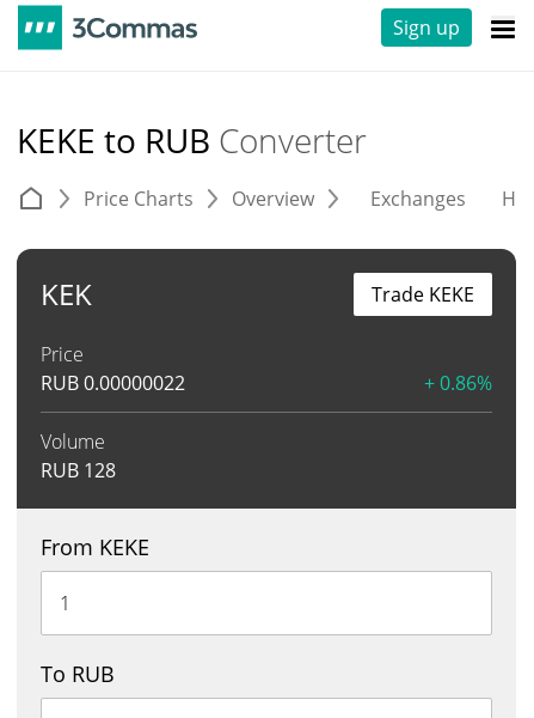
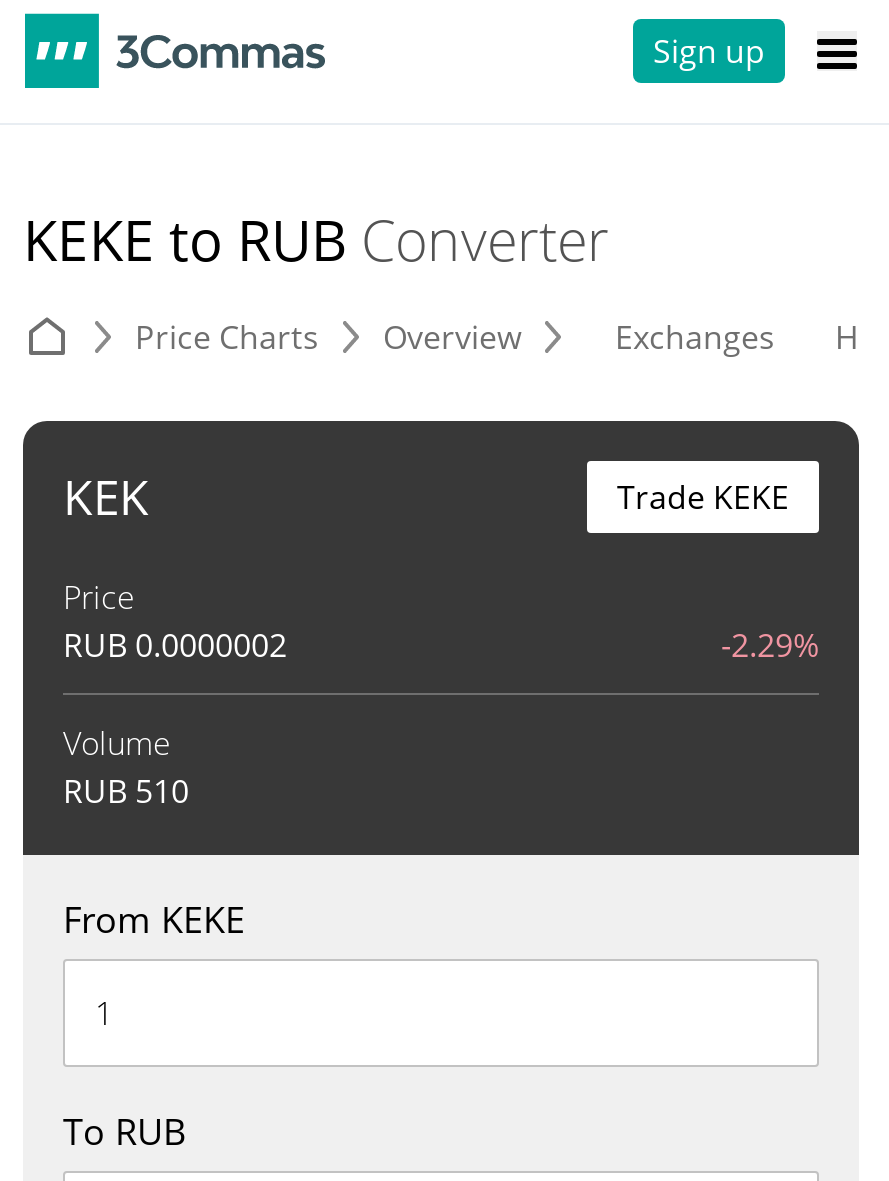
[41,370,492,396] RUB 0.00000022 | + 0.86% -> [63,623,819,667] RUB 0.0000002 | -2.29%
[41,457,116,483] RUB 128 -> [63,769,189,813] RUB 510

